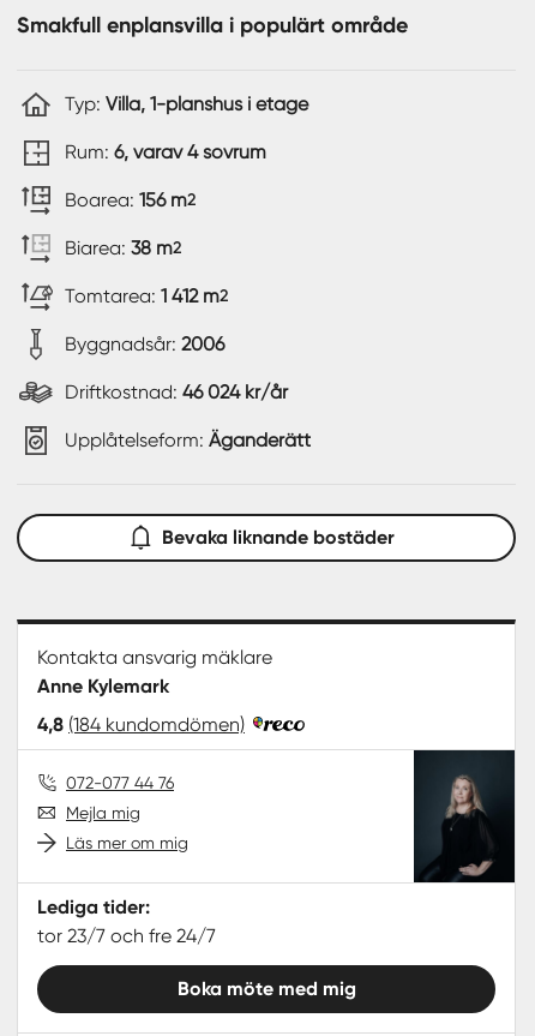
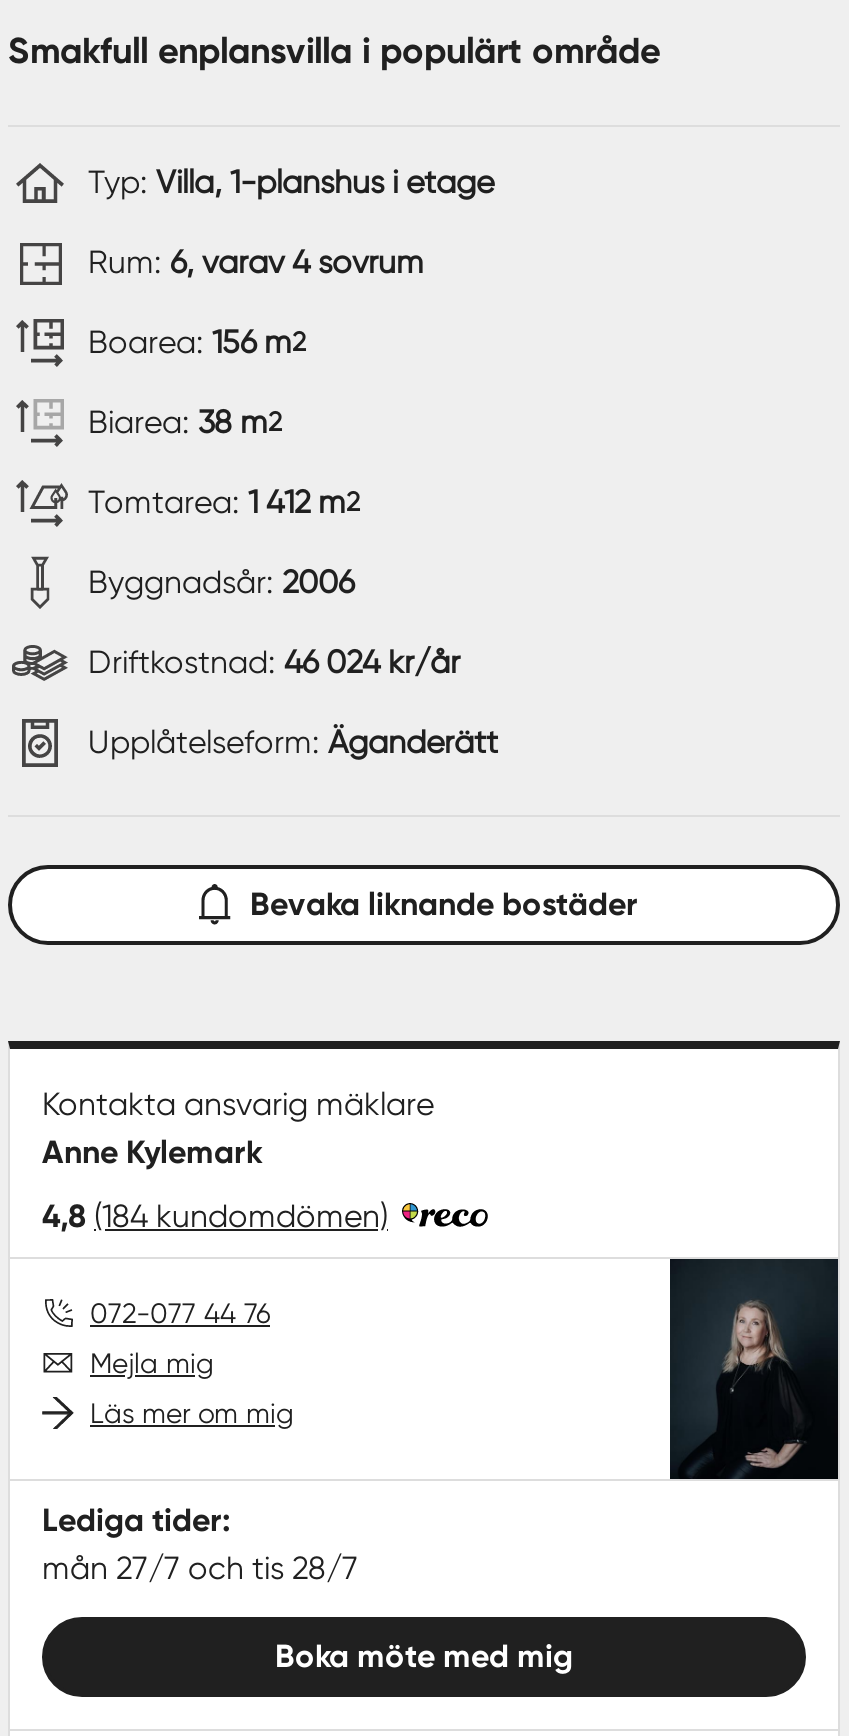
[37,924,216,947] tor 23/7 och fre 24/7 -> [42,1549,358,1587] mån 27/7 och tis 28/7

